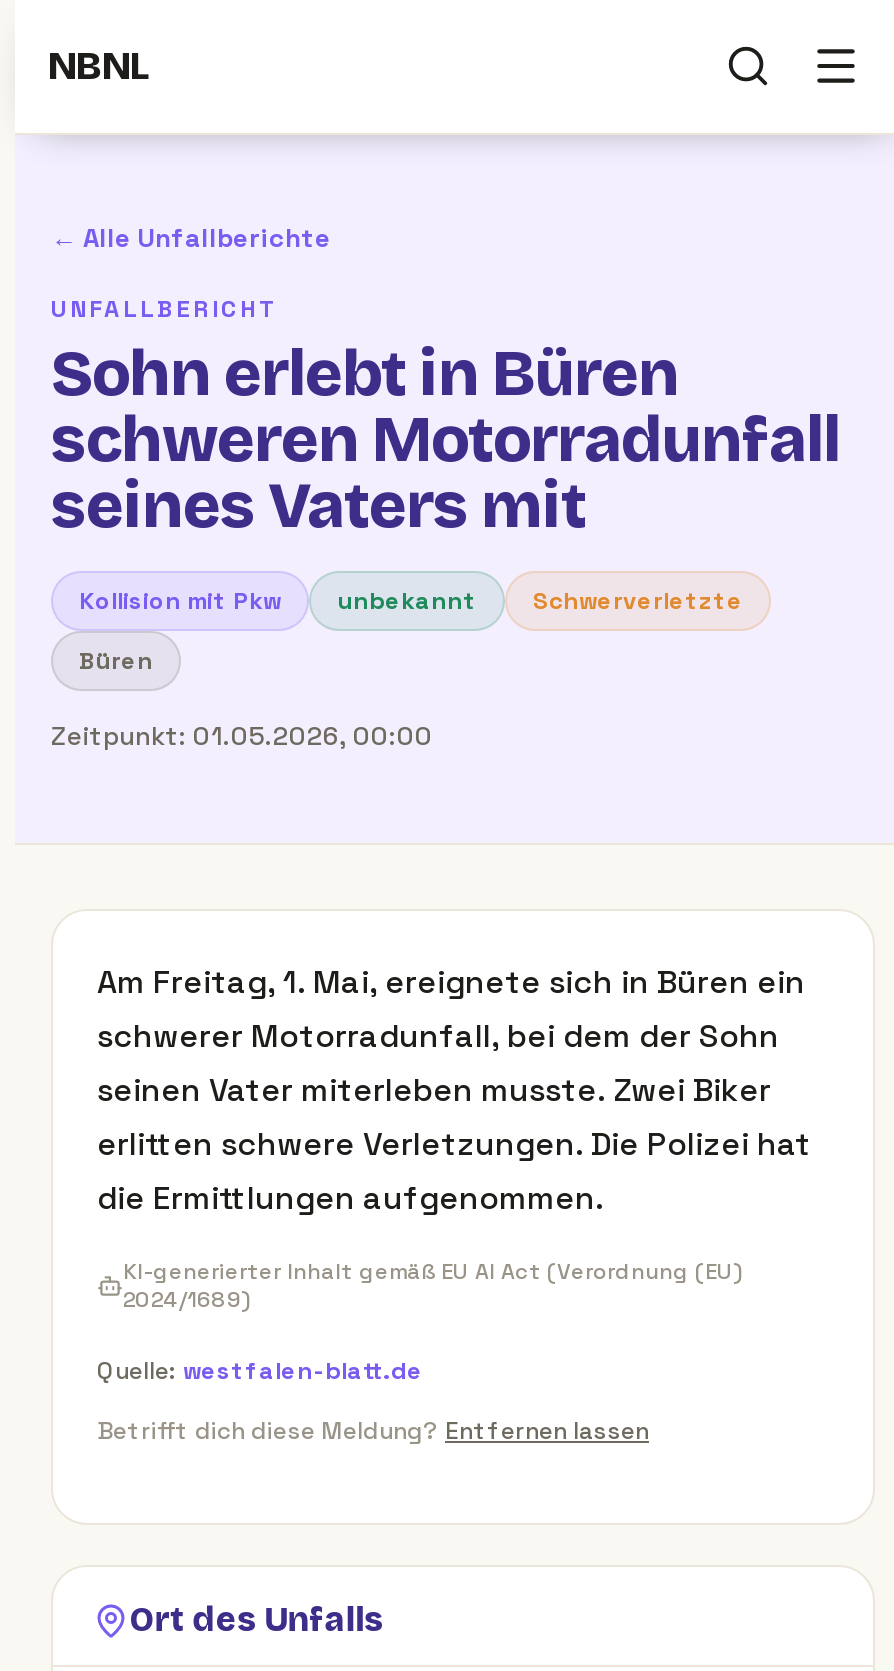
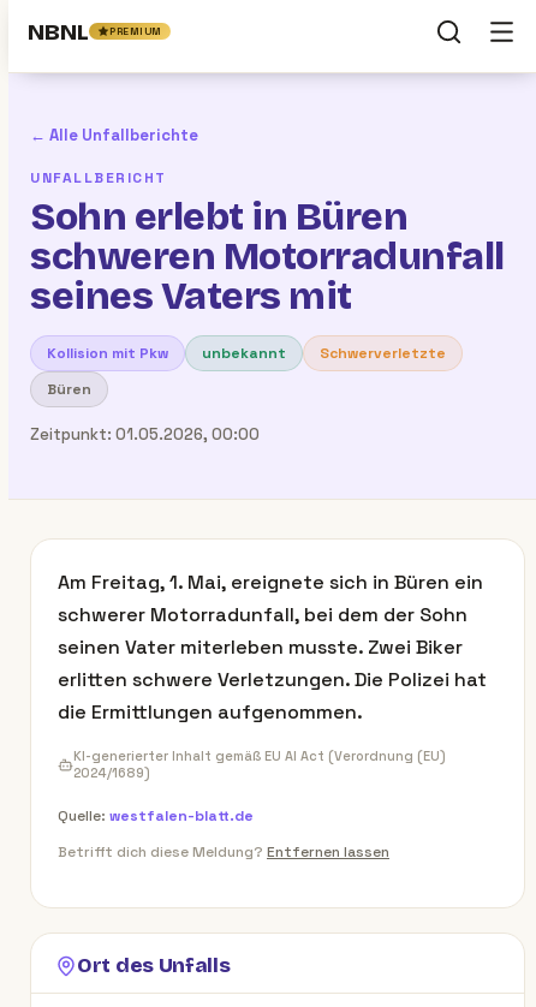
none -> [109,25,162,37] PREMIUM

